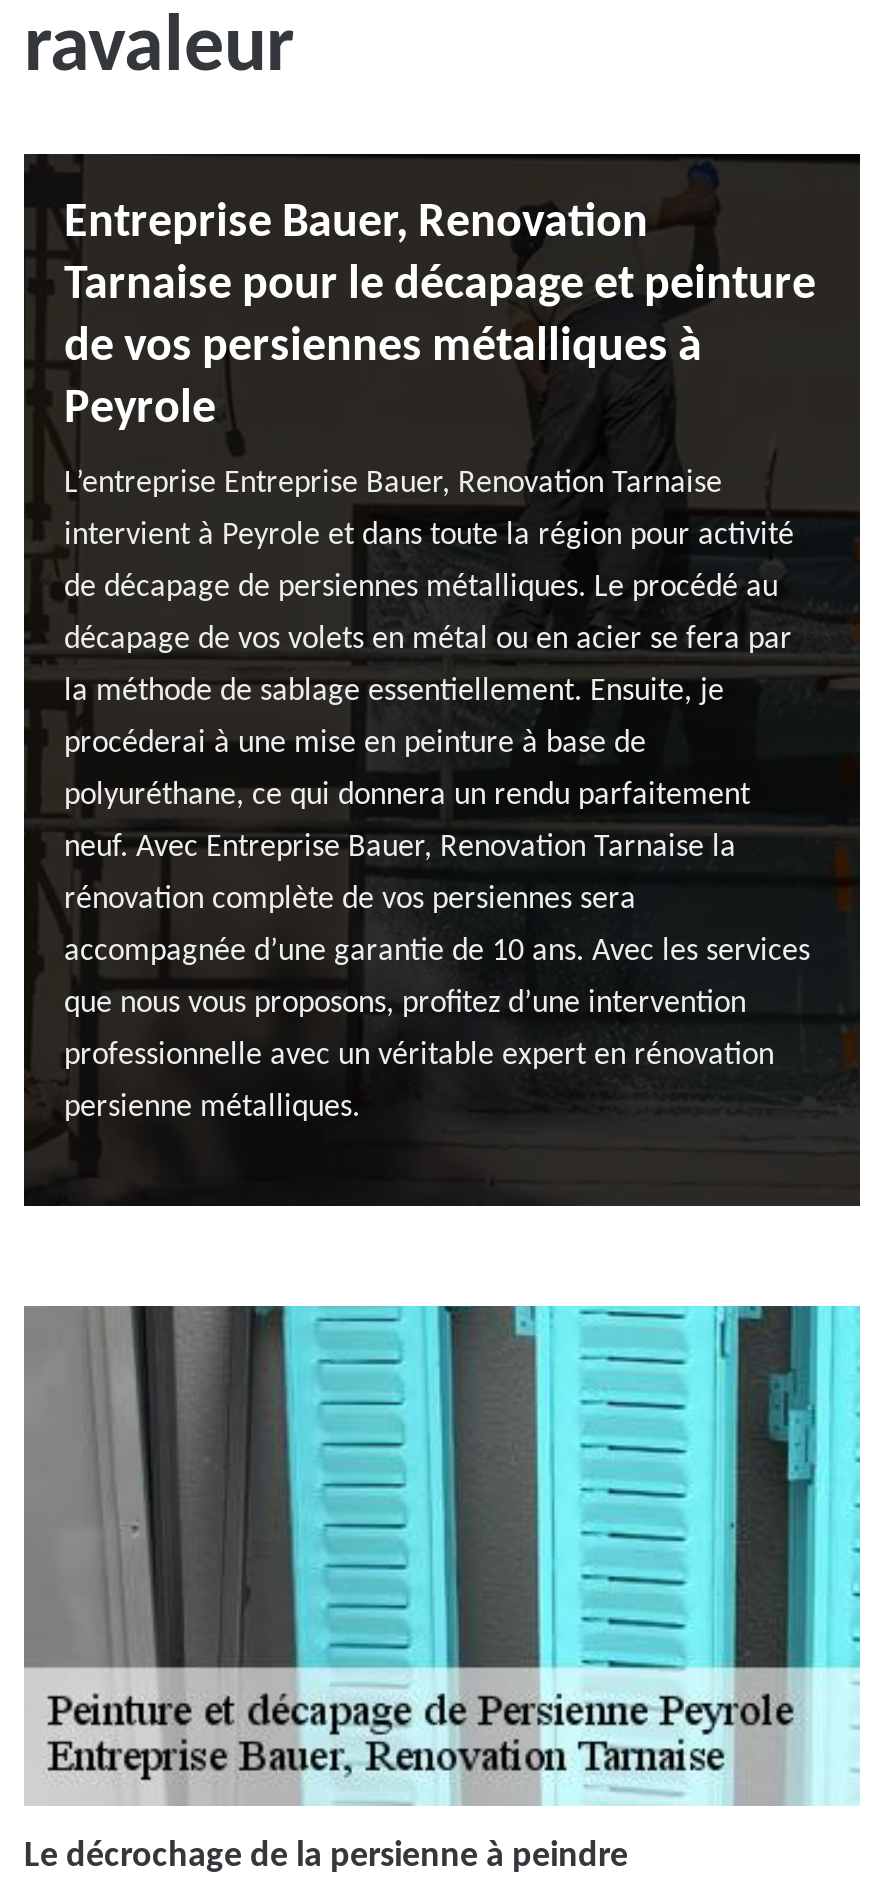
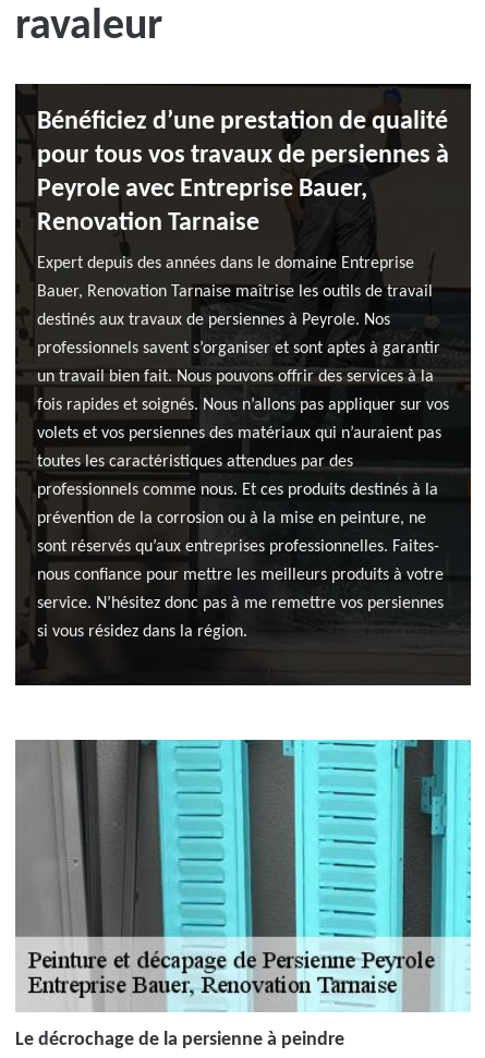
[64,200,816,1124] Entreprise Bauer, Renovation | Tarnaise pour le décapage et peinture | de vos persiennes métalliques à | Peyrole | L’entreprise Entreprise Bauer, Renovation Tarnaise | intervient à Peyrole et dans toute la région pour activité | de décapage de persiennes métalliques. Le procédé au | décapage de vos volets en métal ou en acier se fera par | la méthode de sablage essentiellement. Ensuite, je | procéderai à une mise en peinture à base de | polyuréthane, ce qui donnera un rendu parfaitement | neuf. Avec Entreprise Bauer, Renovation Tarnaise la | rénovation complète de vos persiennes sera | accompagnée d’une garantie de 10 ans. Avec les services | que nous vous proposons, profitez d’une intervention | professionnelle avec un véritable expert en rénovation | persienne métalliques. -> [37,109,449,641] Bénéficiez d’une prestation de qualité | pour tous vos travaux de persiennes à | Peyrole avec Entreprise Bauer, | Renovation Tarnaise | Expert depuis des années dans le domaine Entreprise | Bauer, Renovation Tarnaise maîtrise les outils de travail | destinés aux travaux de persiennes à Peyrole. Nos | professionnels savent s’organiser et sont aptes à garantir | un travail bien fait. Nous pouvons offrir des services à la | fois rapides et soignés. Nous n’allons pas appliquer sur vos | volets et vos persiennes des matériaux qui n’auraient pas | toutes les caractéristiques attendues par des | professionnels comme nous. Et ces produits destinés à la | prévention de la corrosion ou à la mise en peinture, ne | sont réservés qu’aux entreprises professionnelles. Faites- | nous confiance pour mettre les meilleurs produits à votre | service. N’hésitez donc pas à me remettre vos persiennes | si vous résidez dans la région.

